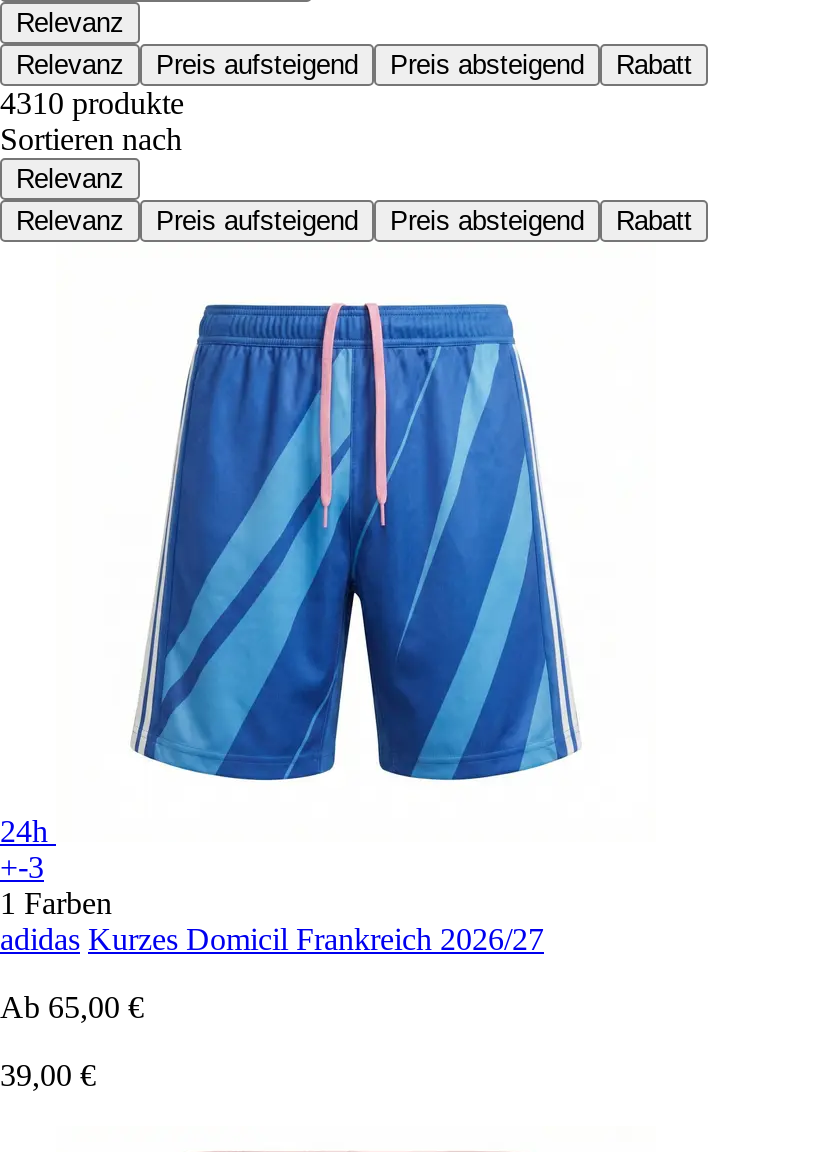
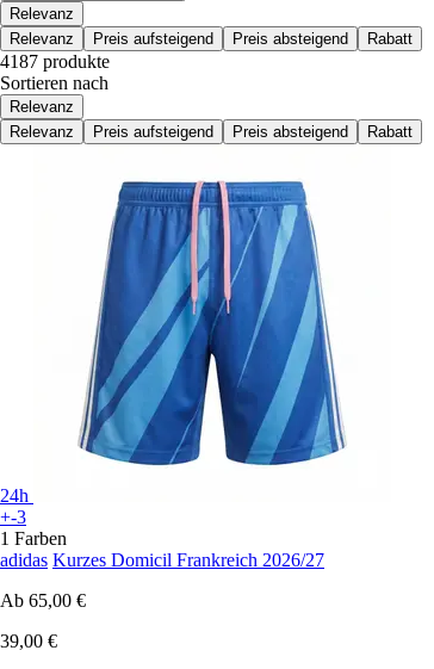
[0,87,184,121] 4310 produkte -> [0,52,110,72] 4187 produkte

